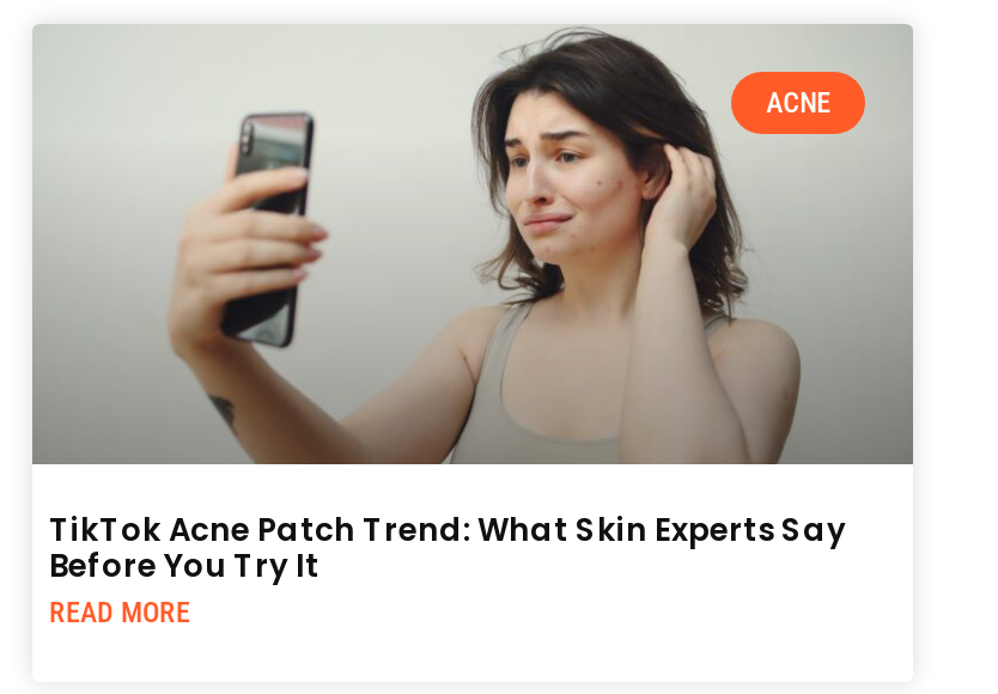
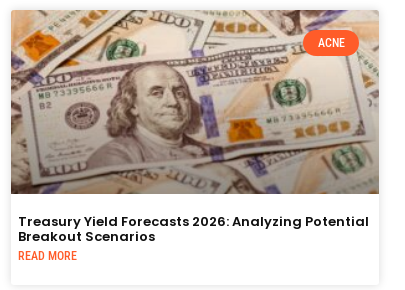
[32,24,913,589] [image] | TikTok Acne Patch Trend: What Skin Experts Say | Before You Try It -> [10,9,379,246] [image] | Treasury Yield Forecasts 2026: Analyzing Potential | Breakout Scenarios

